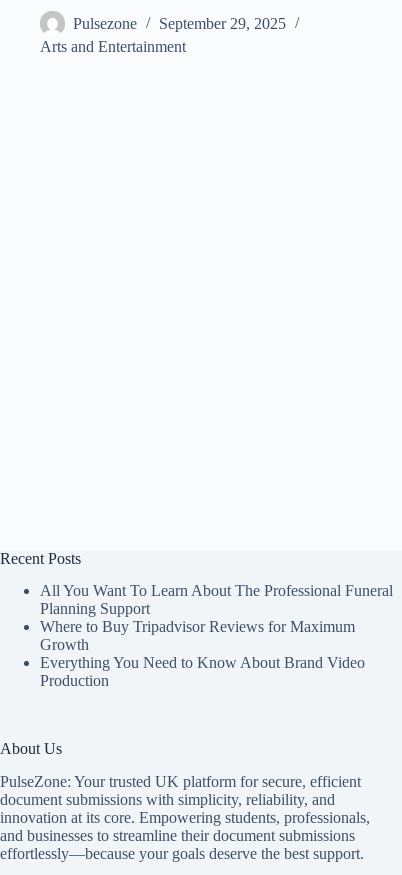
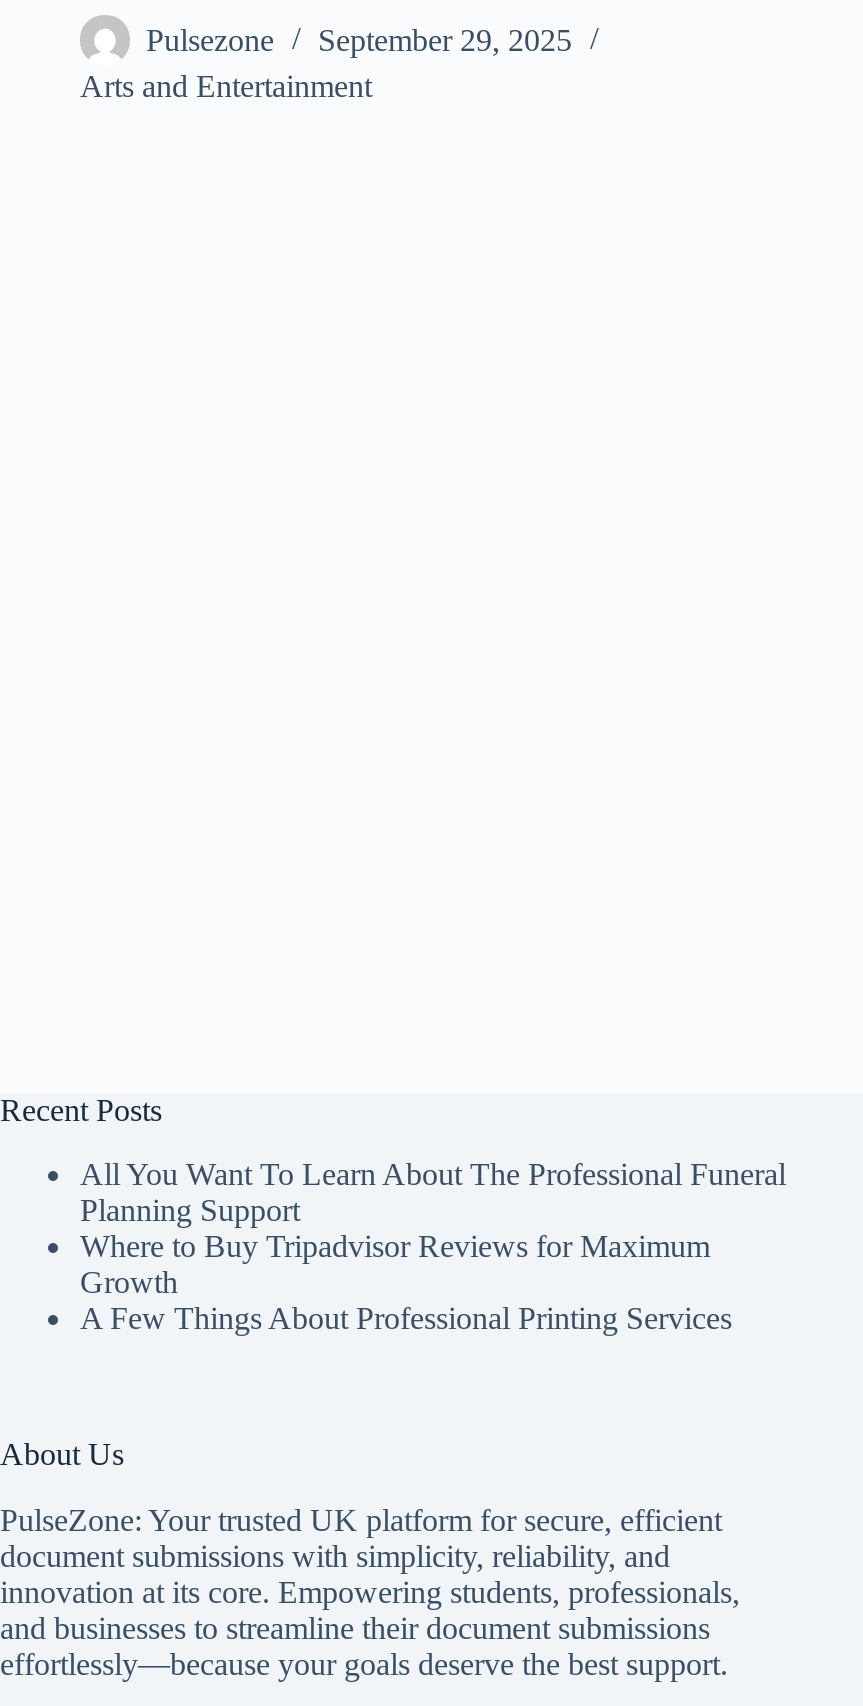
[40,654,365,689] Everything You Need to Know About Brand Video | Production -> [80,1302,732,1336] A Few Things About Professional Printing Services

